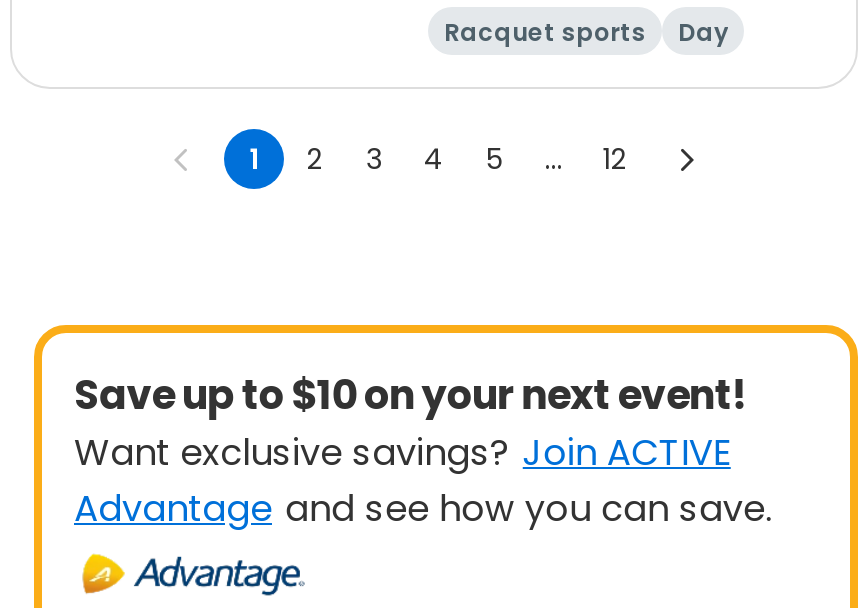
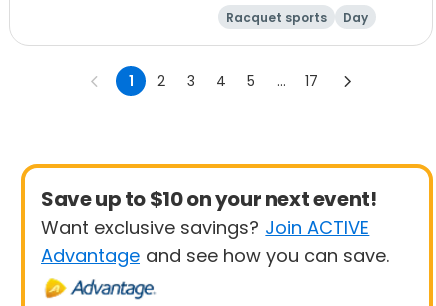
[602,139,626,179] 12 -> [304,71,317,91] 17

